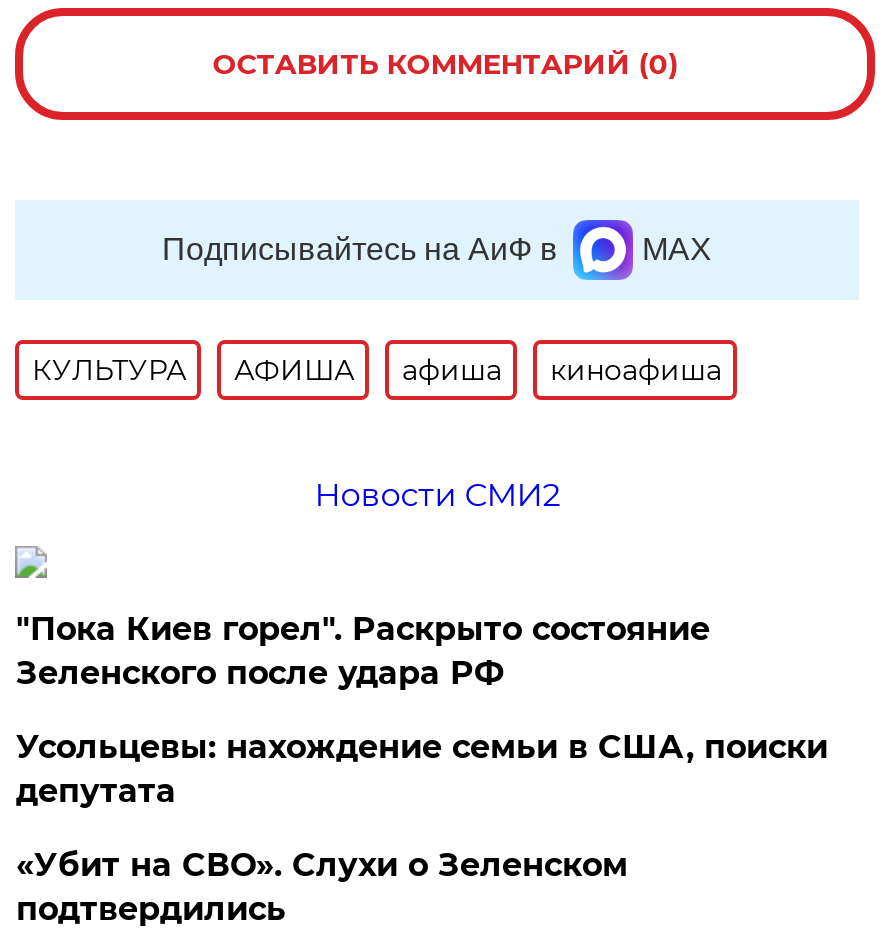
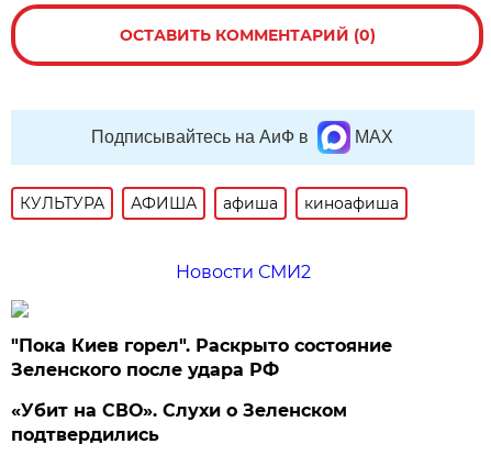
[16,729,828,811] Усольцевы: нахождение семьи в США, поиски | депутата -> none

